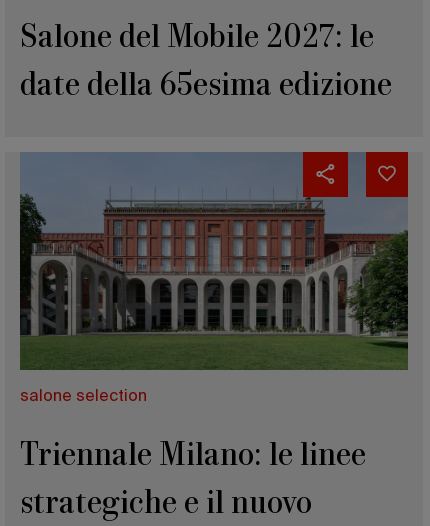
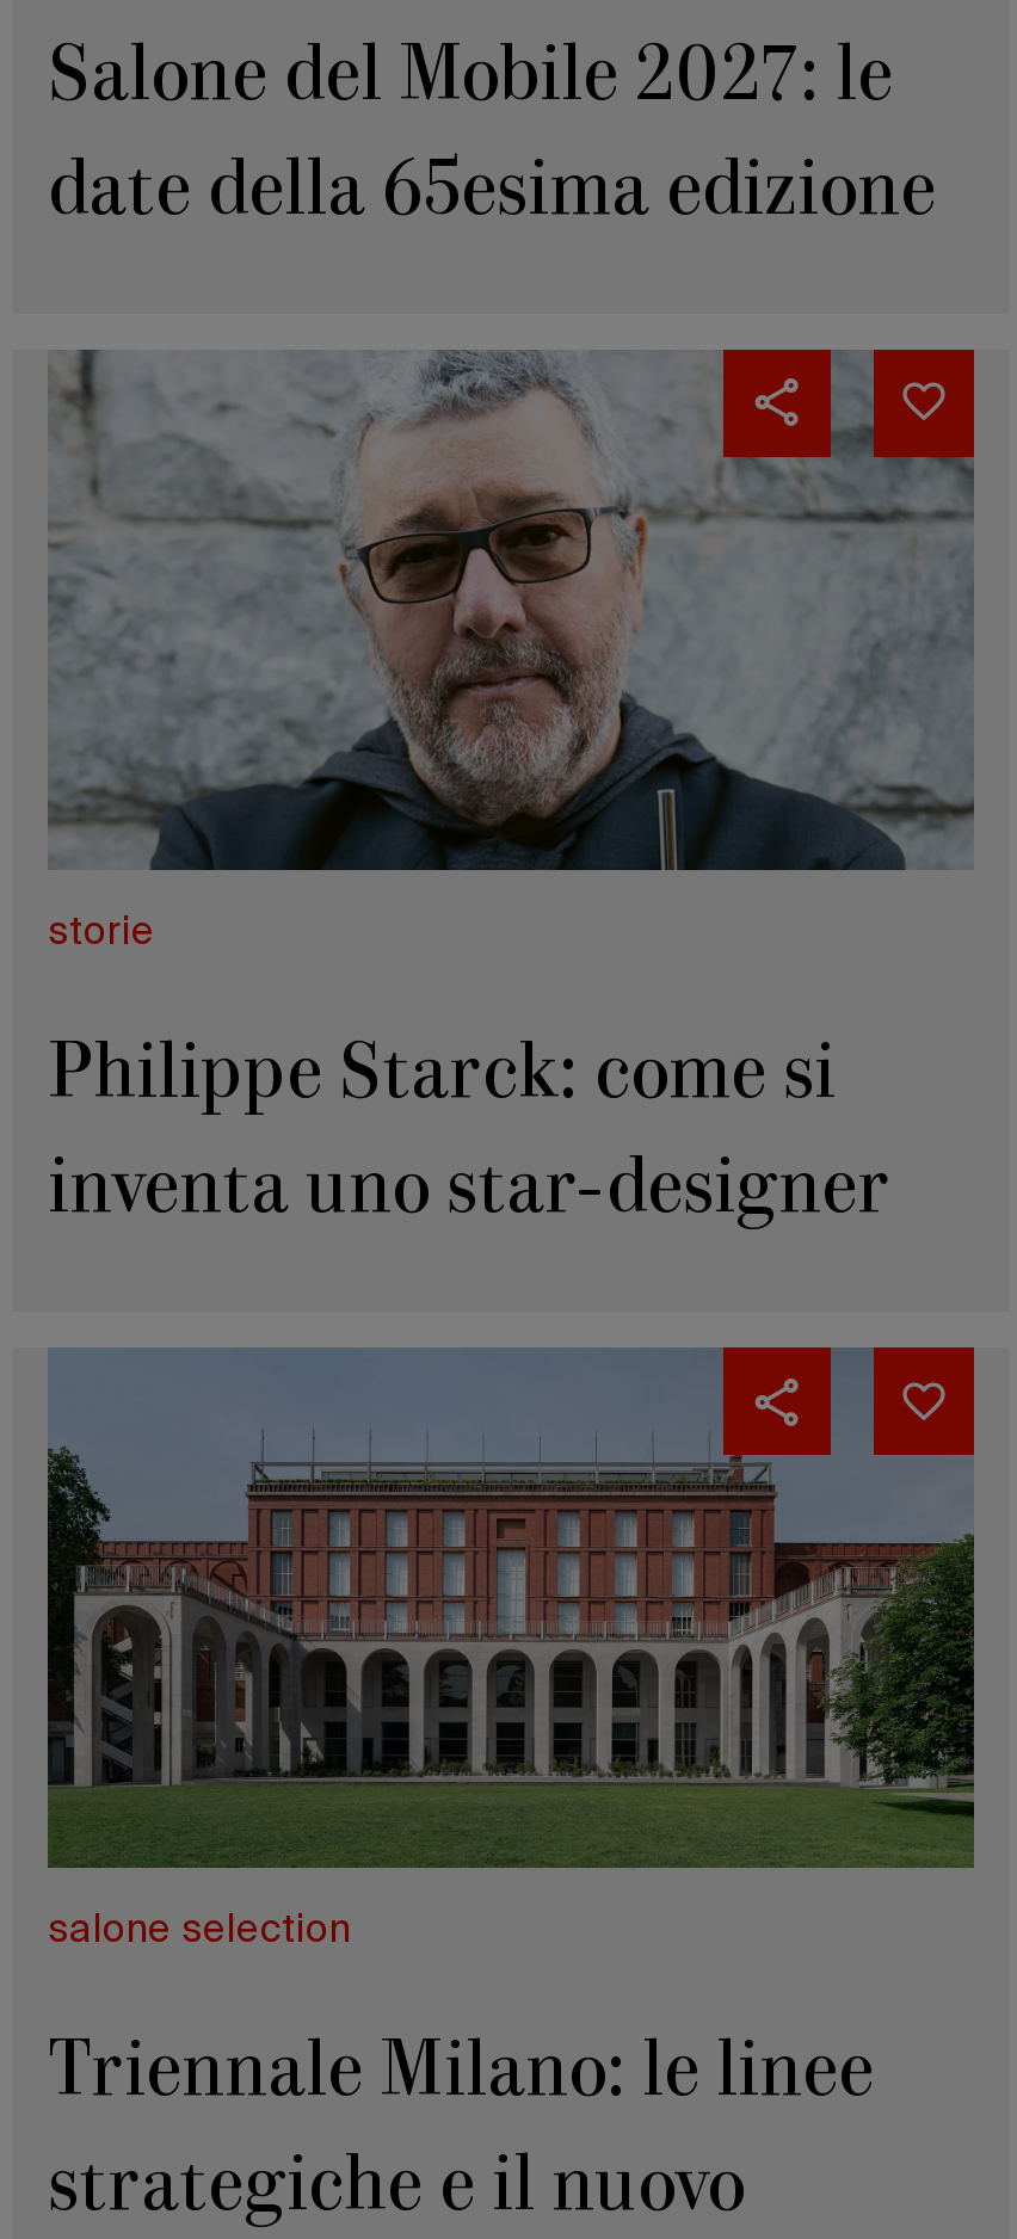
none -> [48,350,974,1231] [image] | storie | Philippe Starck: come si | inventa uno star-designer

